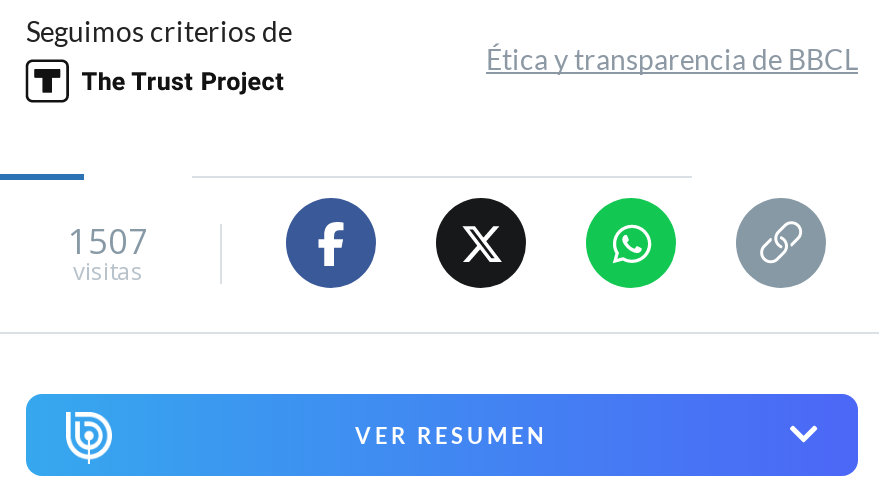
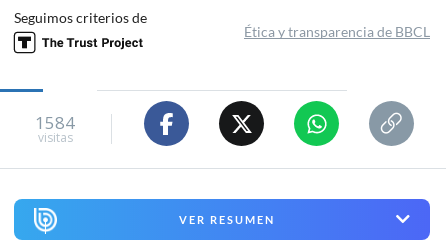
[68,217,148,263] 1507 -> [35,111,75,134] 1584

